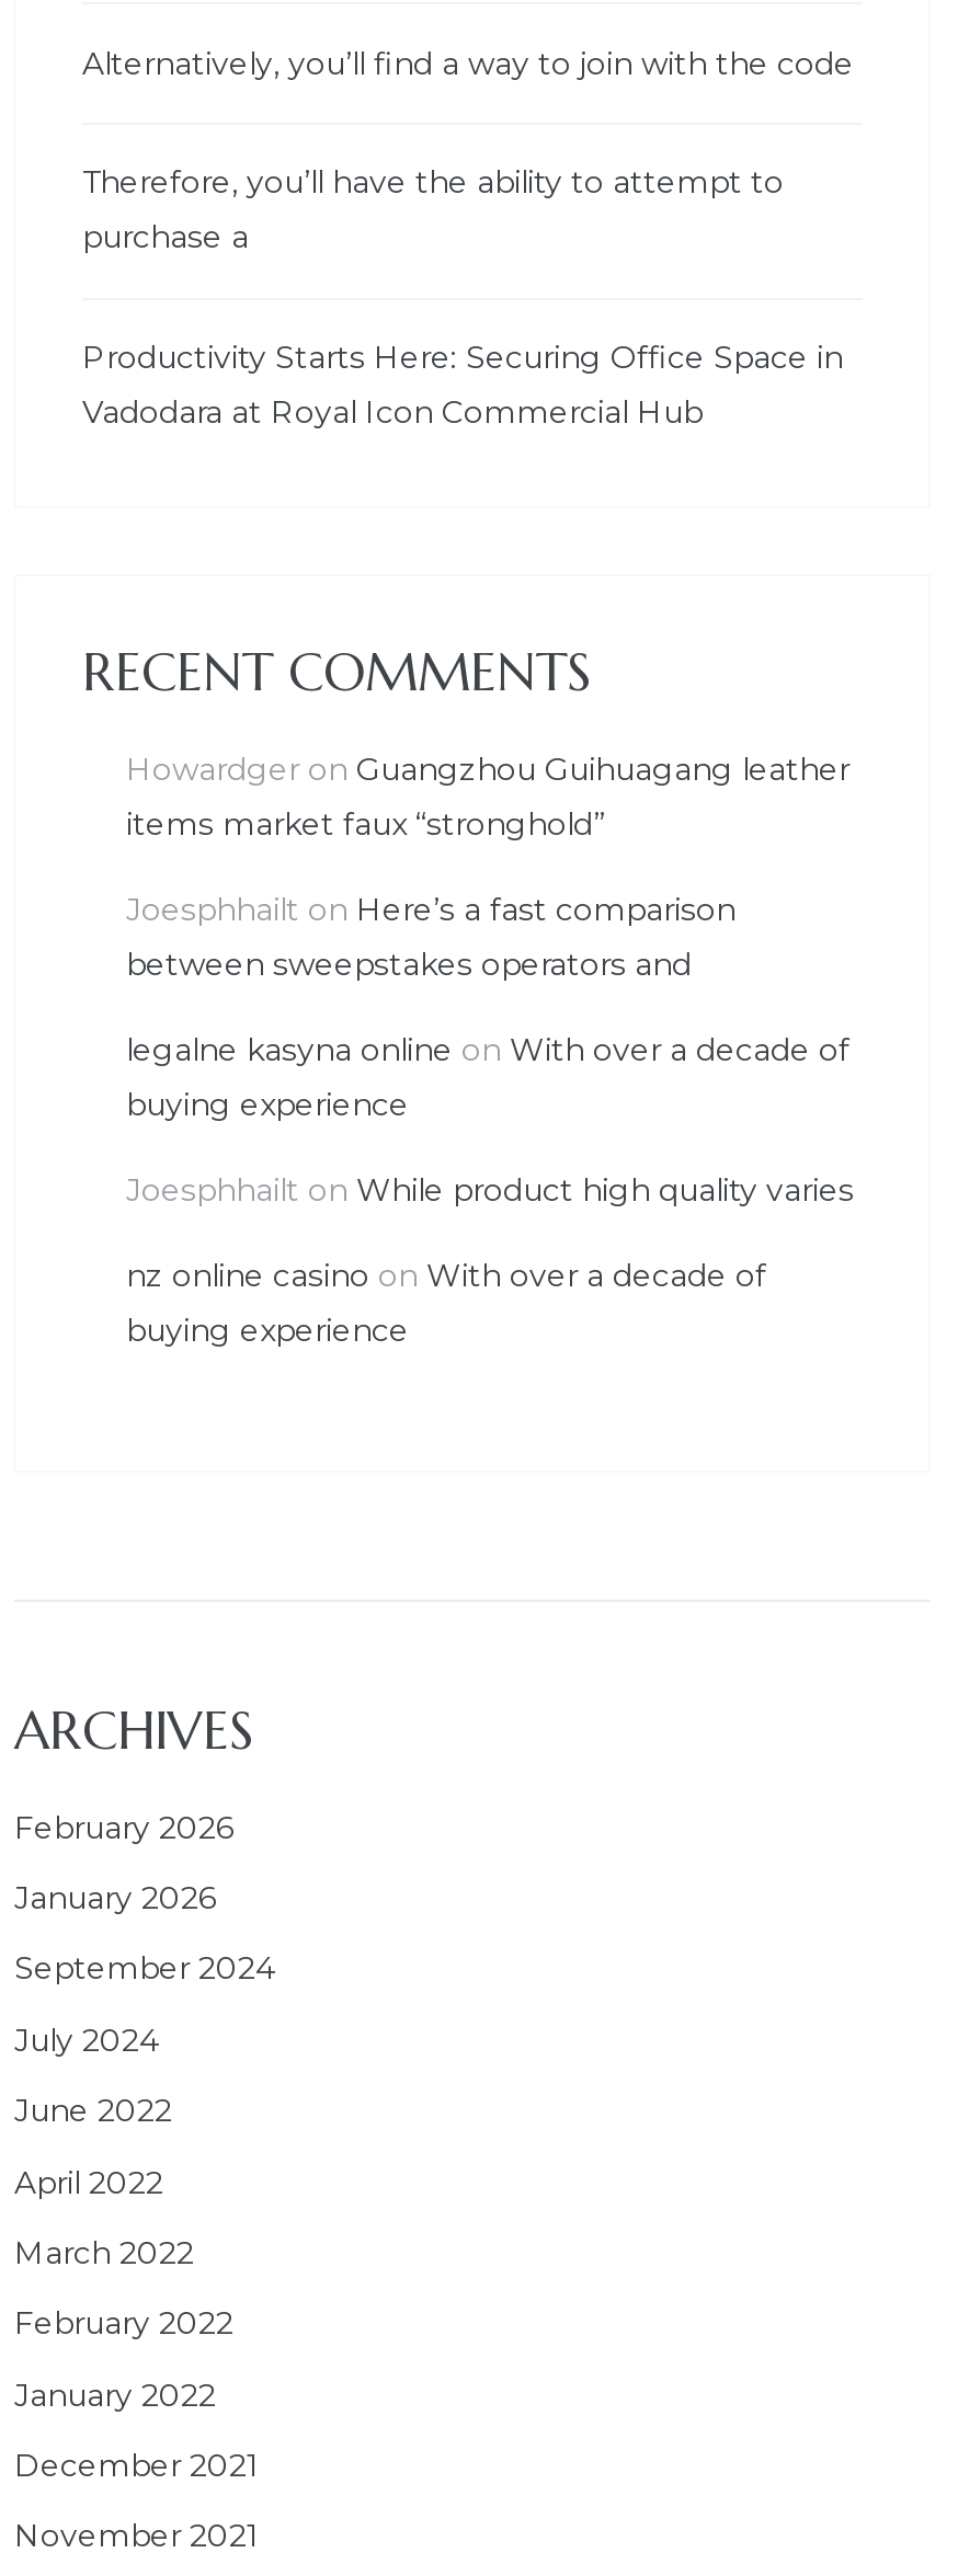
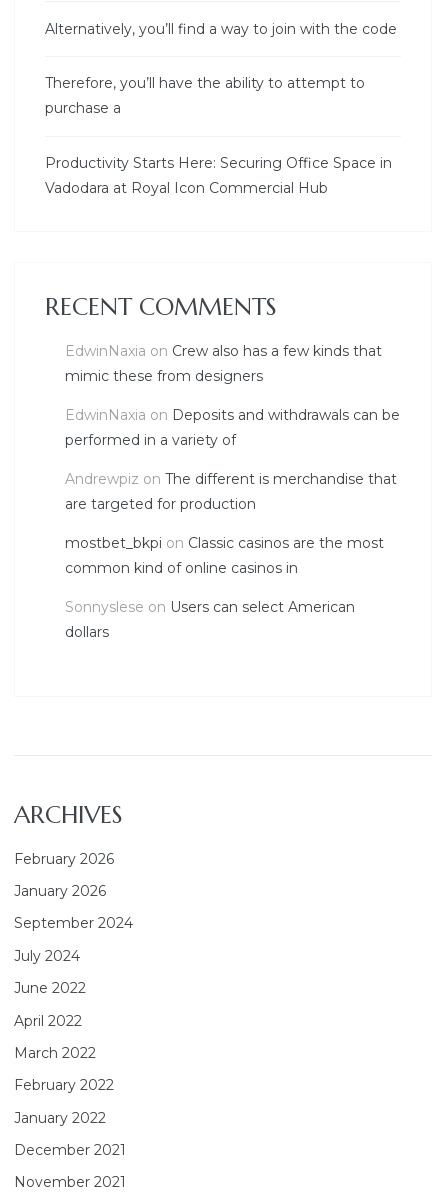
[126,750,849,844] Howardger on Guangzhou Guihuagang leather | items market faux “stronghold” -> [65,342,382,385] EdwinNaxia on Crew also has a few kinds that | mimic these from designers
[126,890,735,984] Joesphhailt on Here’s a fast comparison | between sweepstakes operators and -> [65,406,400,449] EdwinNaxia on Deposits and withdrawals can be | performed in a variety of
[126,1030,849,1124] legalne kasyna online on With over a decade of | buying experience -> [65,470,397,513] Andrewpiz on The different is merchandise that | are targeted for production
[126,1170,854,1210] Joesphhailt on While product high quality varies -> [65,534,384,577] mostbet_bkpi on Classic casinos are the most | common kind of online casinos in
[126,1256,766,1350] nz online casino on With over a decade of | buying experience -> [65,598,355,641] Sonnyslese on Users can select American | dollars

